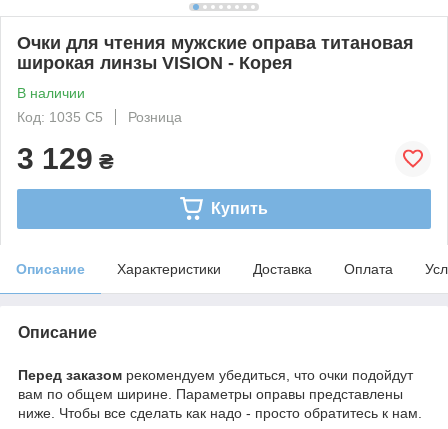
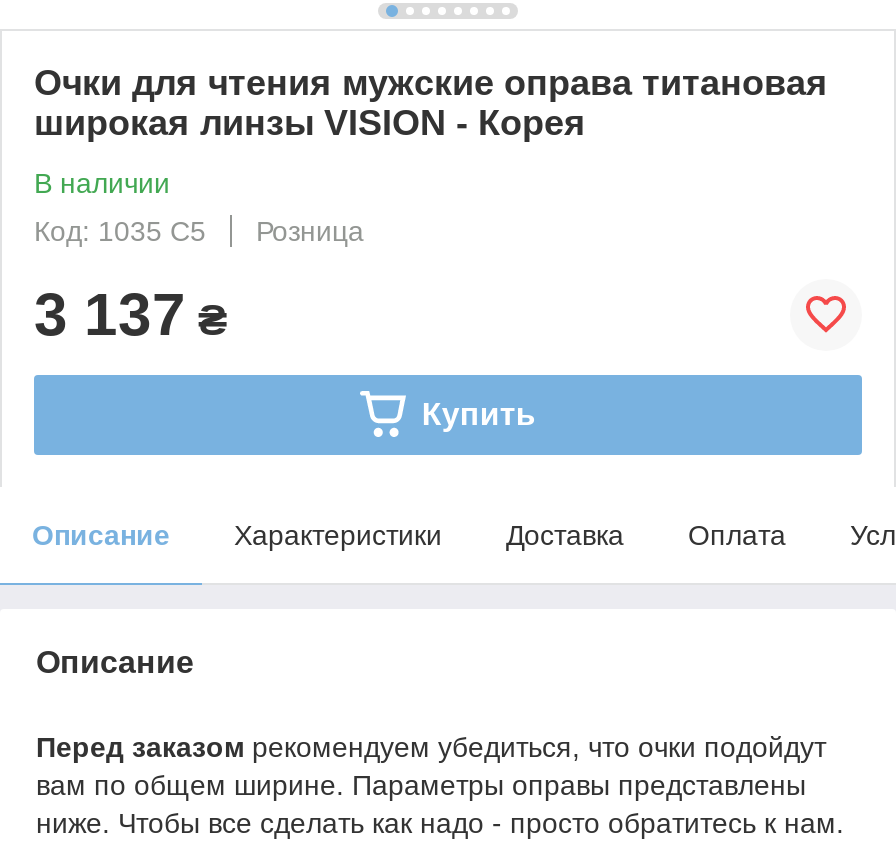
[17,142,114,175] 3 129 ₴ -> [34,281,228,347] 3 137 ₴

